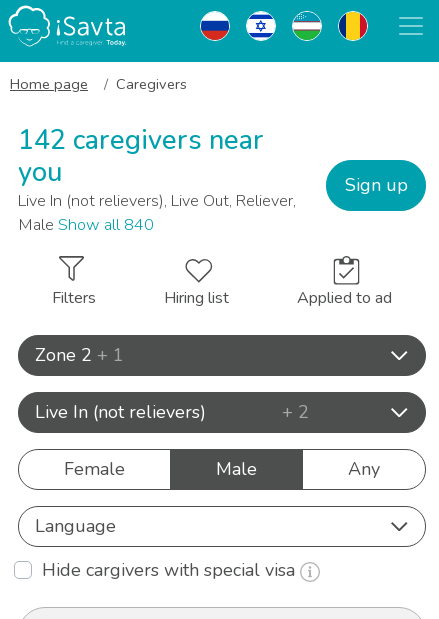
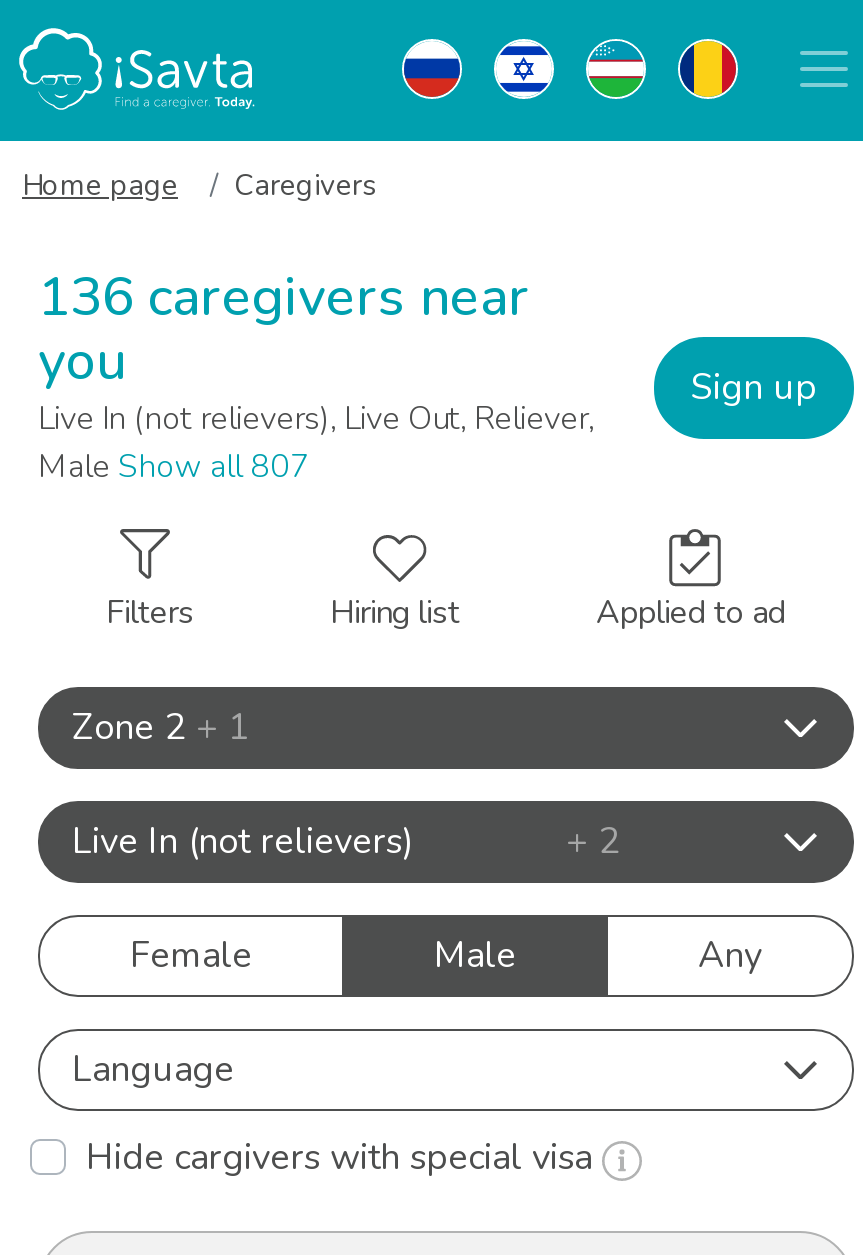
[18,122,264,159] 142 caregivers near -> [38,261,530,335] 136 caregivers near
[18,214,154,236] Male Show all 840 -> [38,445,310,489] Male Show all 807

